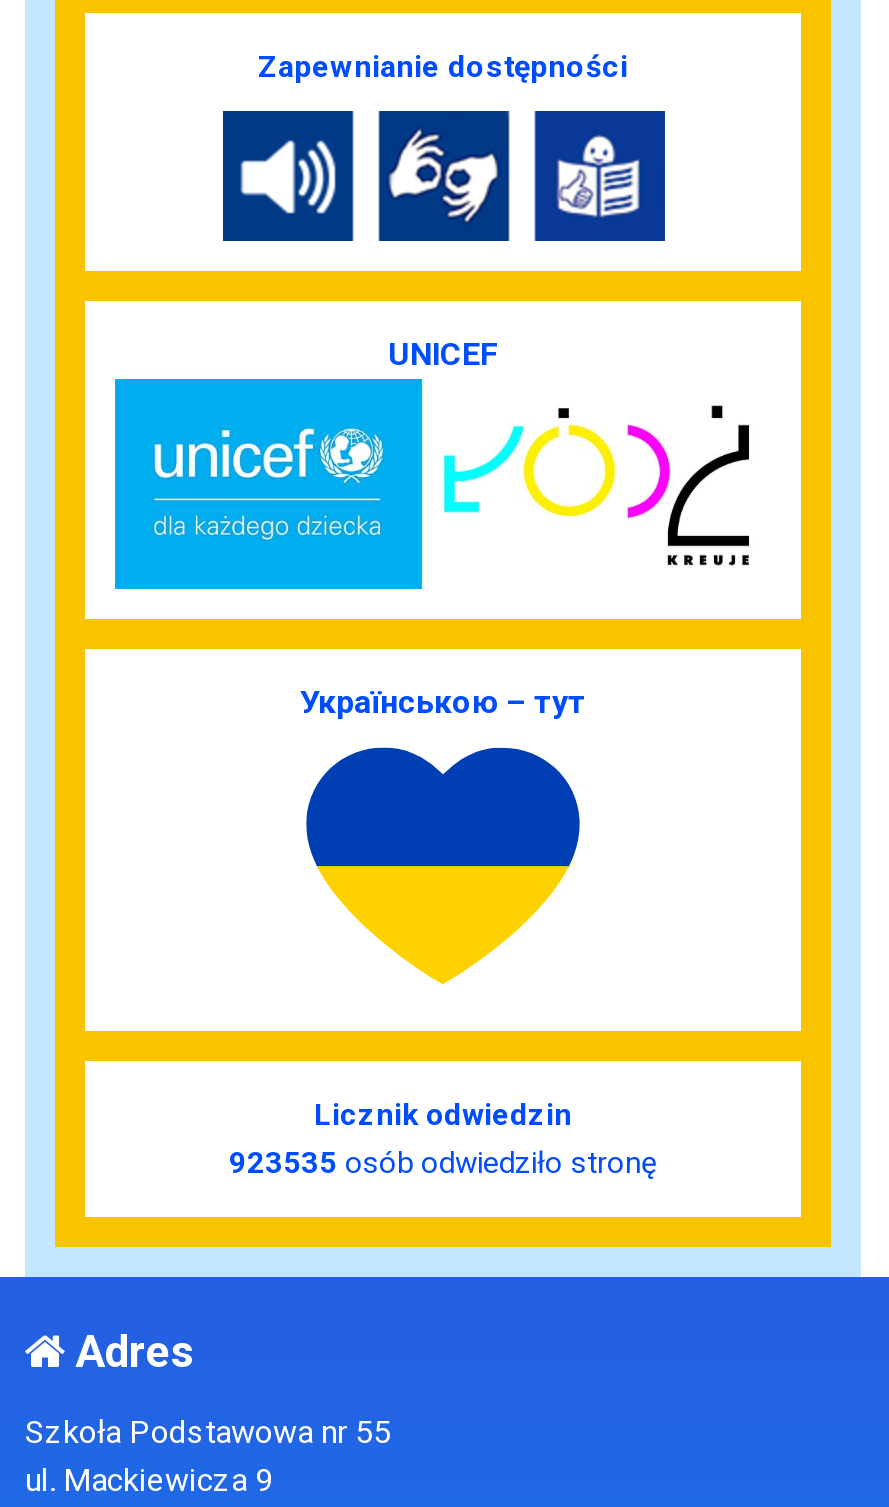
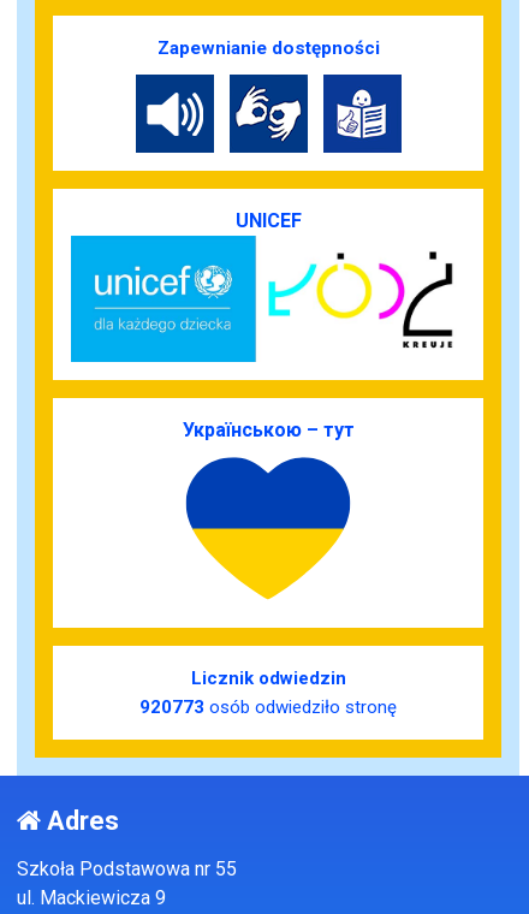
[229,1145,657,1181] 923535 osób odwiedziło stronę -> [139,696,397,718] 920773 osób odwiedziło stronę

